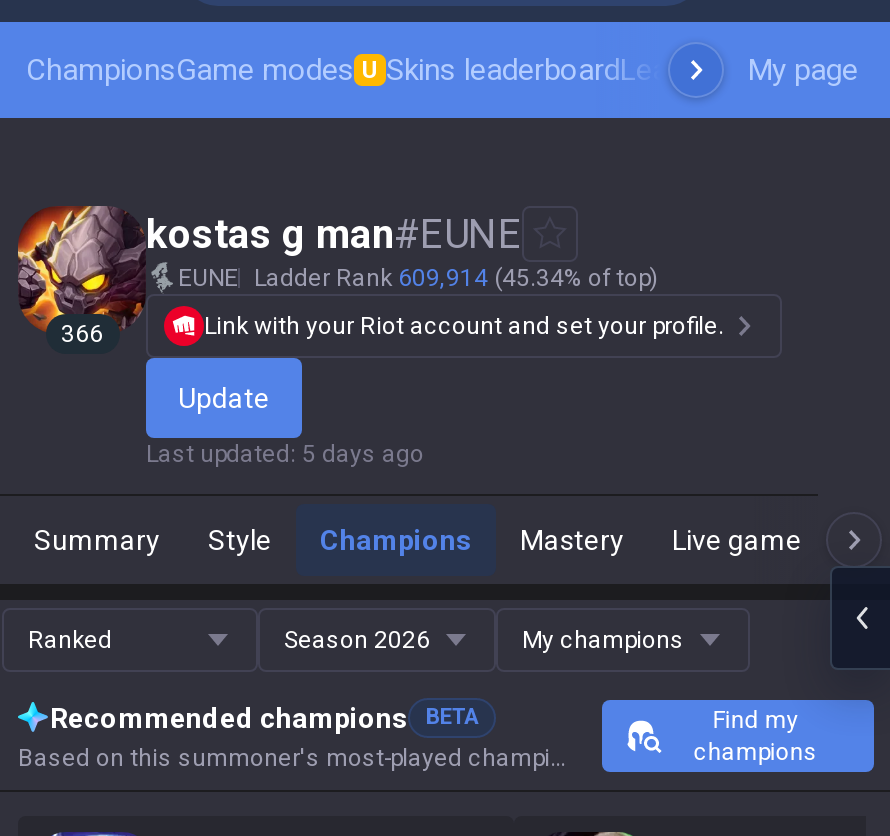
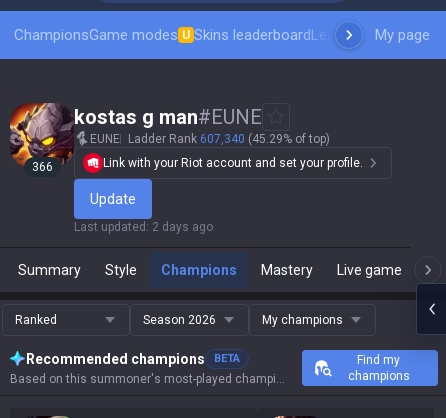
[178,264,658,292] EUNE Ladder Rank 609,914 (45.34% of top) -> [90,132,330,146] EUNE Ladder Rank 607,340 (45.29% of top)
[146,440,424,468] Last updated: 5 days ago -> [74,220,213,234] Last updated: 2 days ago

